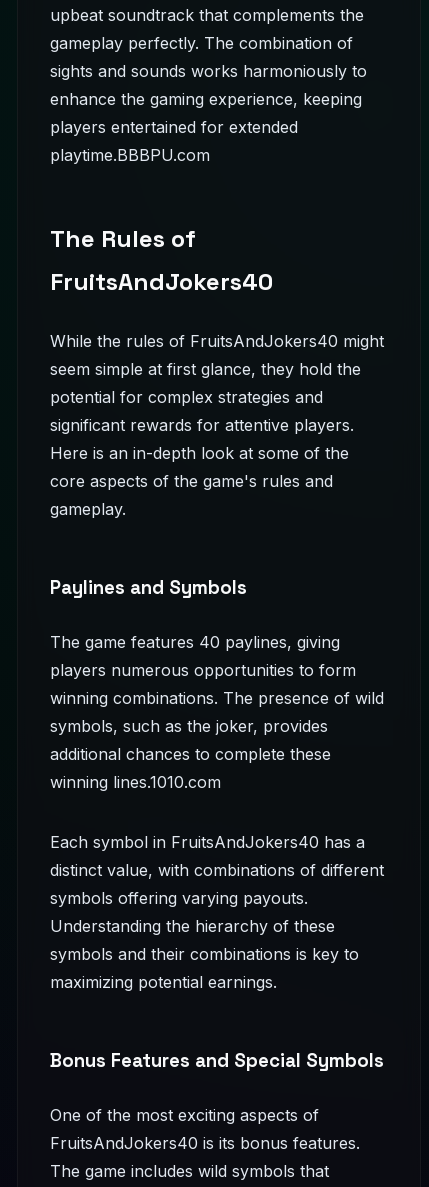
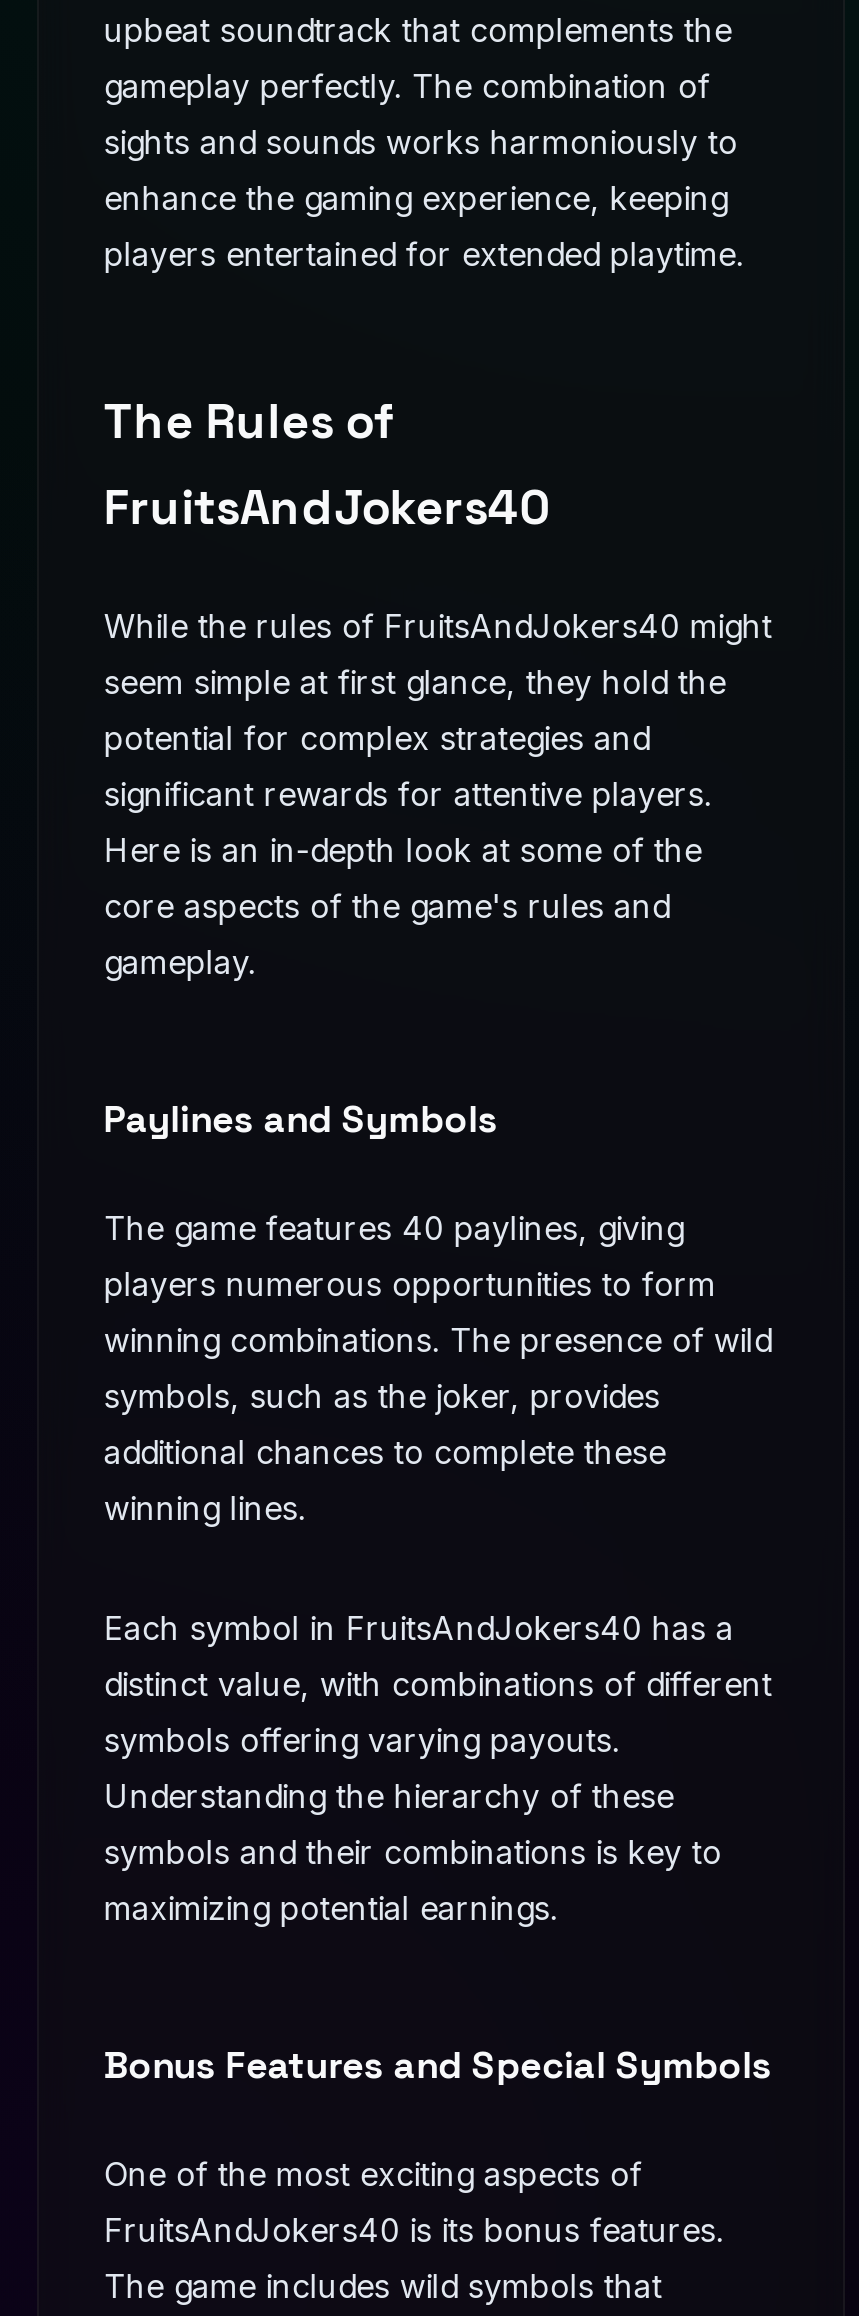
[50,117,298,165] players entertained for extended | playtime.BBBPU.com -> [104,234,744,274] players entertained for extended playtime.
[50,772,221,792] winning lines.1010.com -> [104,1488,306,1528] winning lines.

